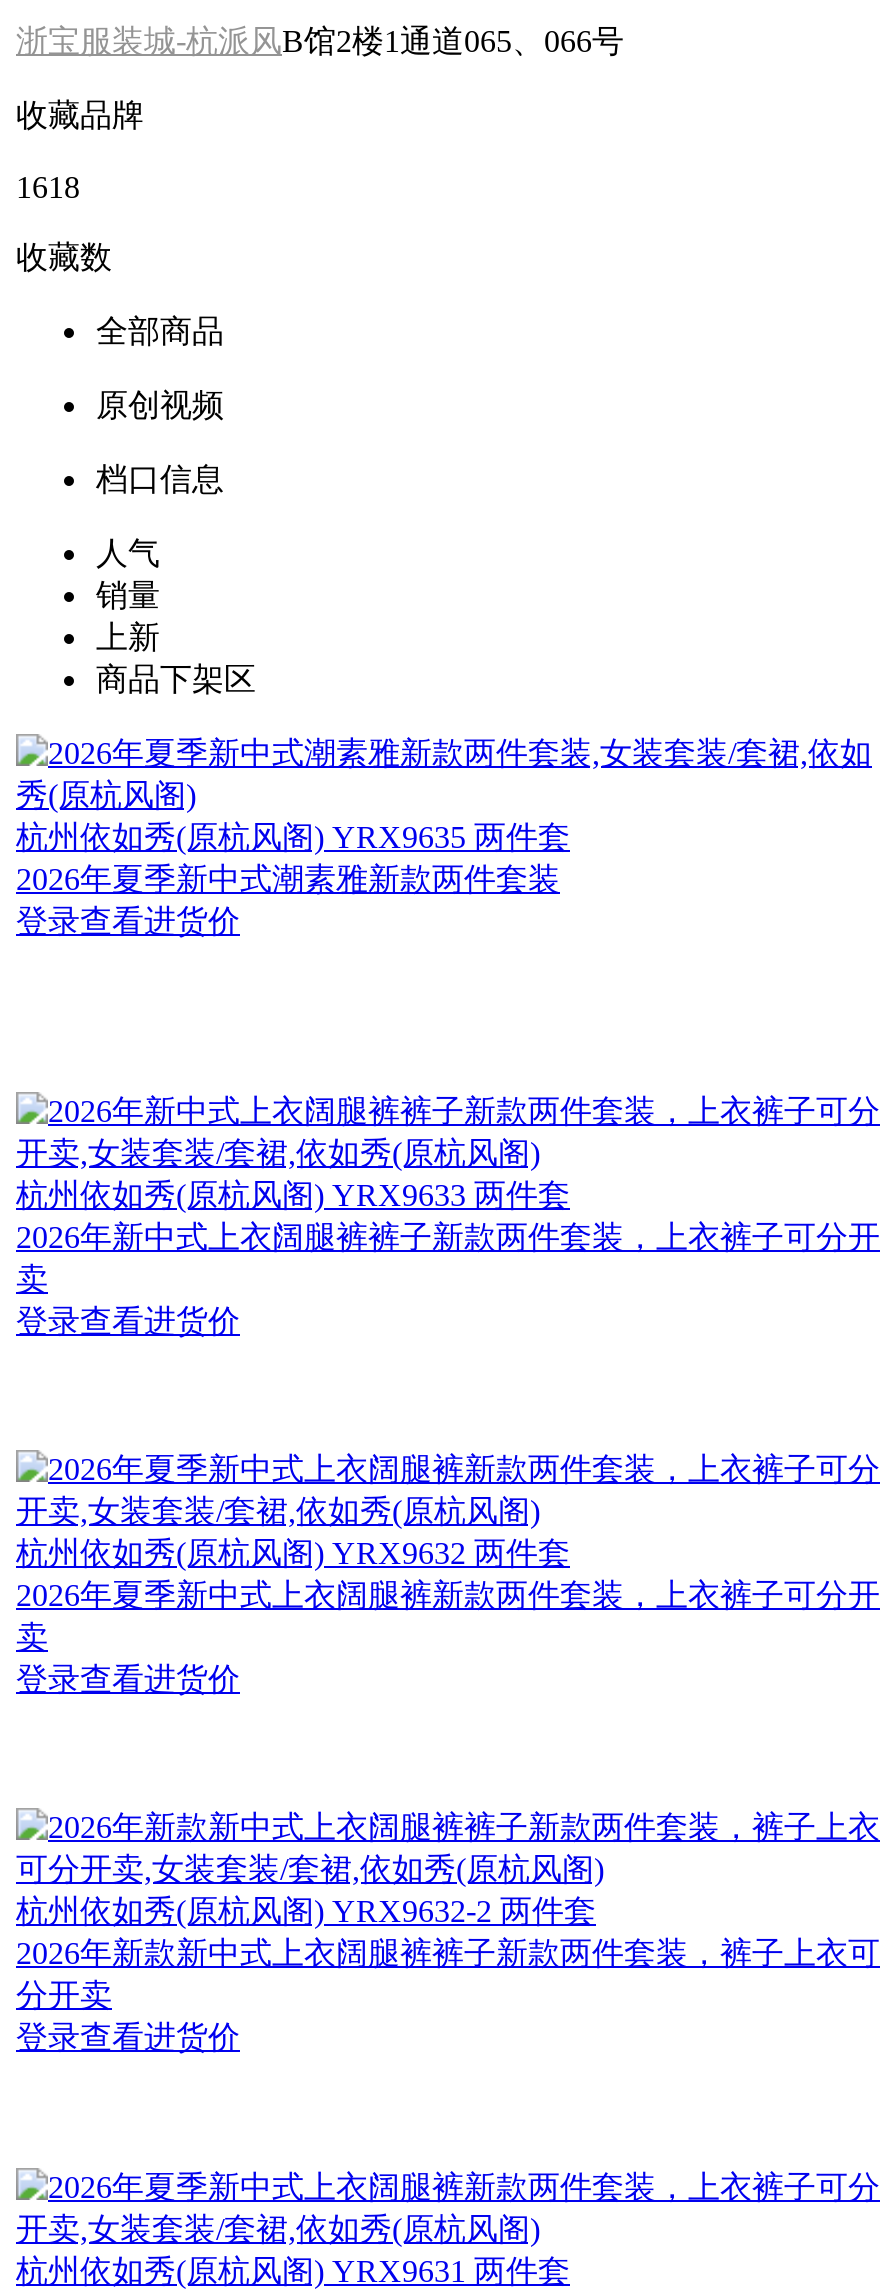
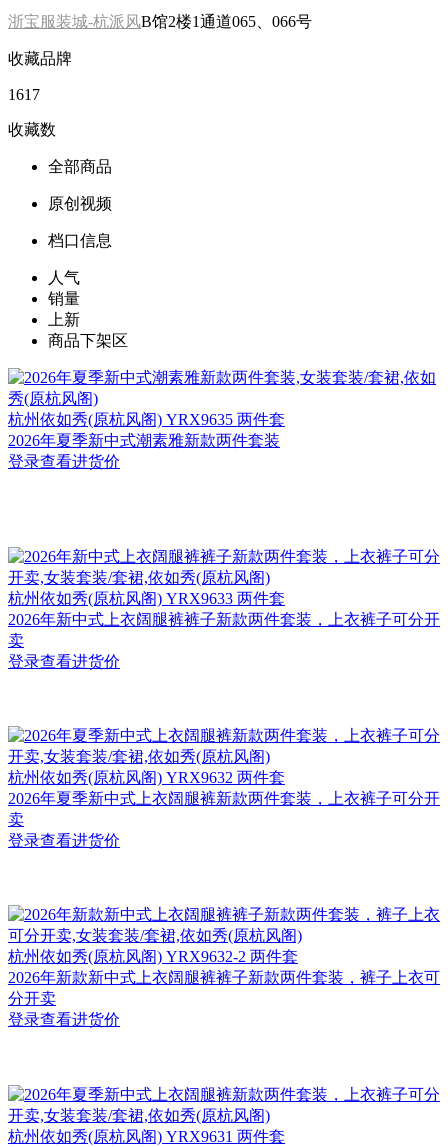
[16,170,80,204] 1618 -> [8,86,40,103] 1617

